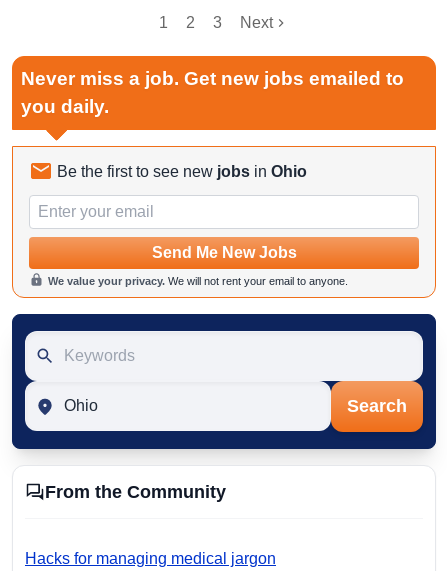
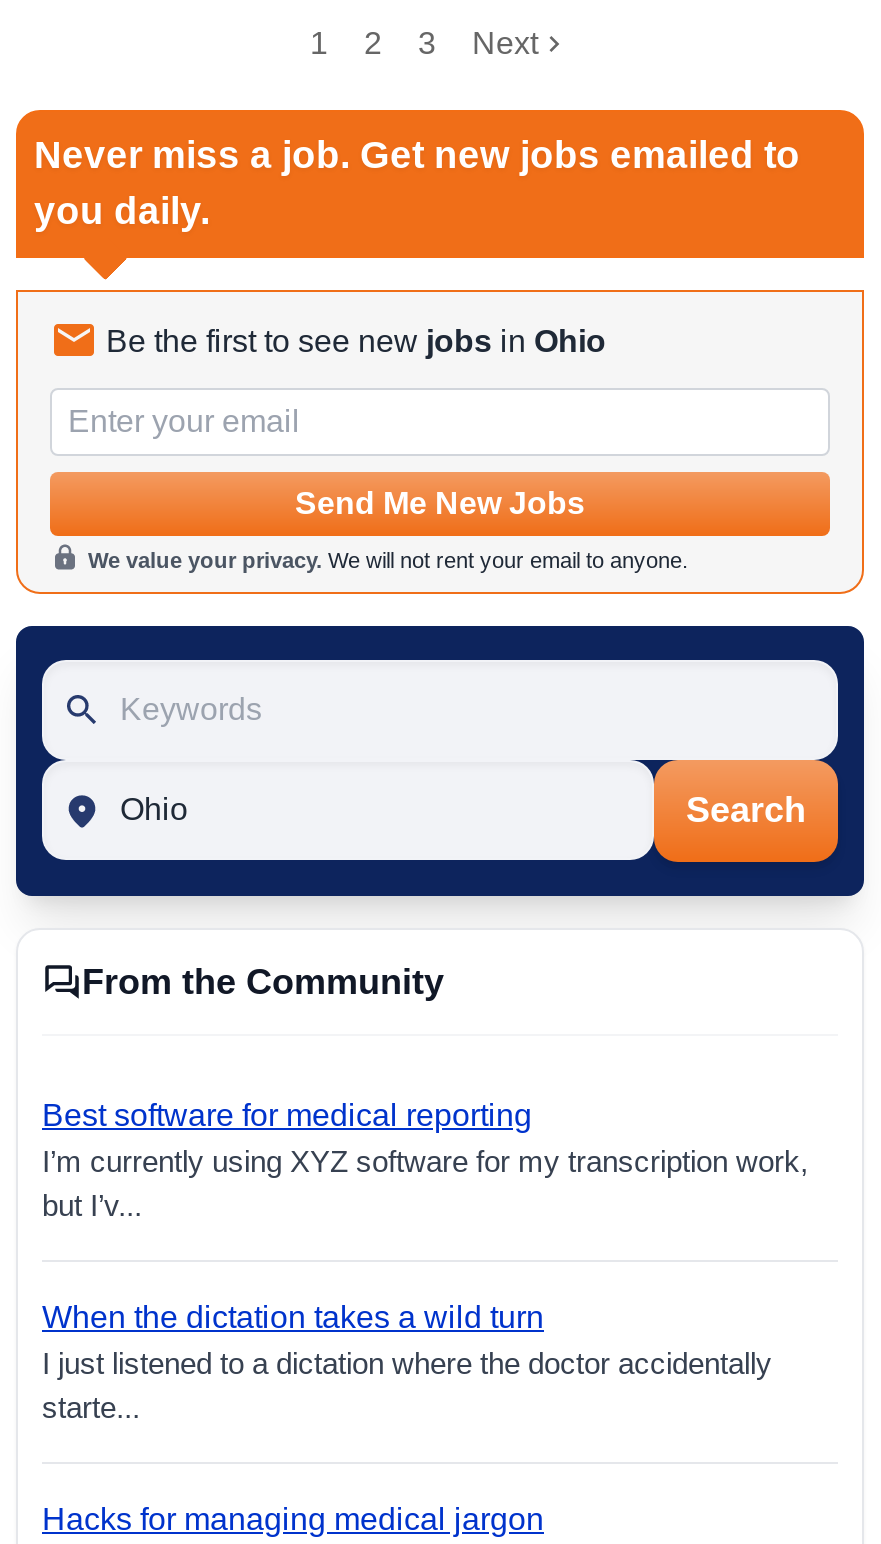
none -> [42,1098,808,1424] Best software for medical reporting | I’m currently using XYZ software for my transcription work, | but I’v... | When the dictation takes a wild turn | I just listened to a dictation where the doctor accidentally | starte...

